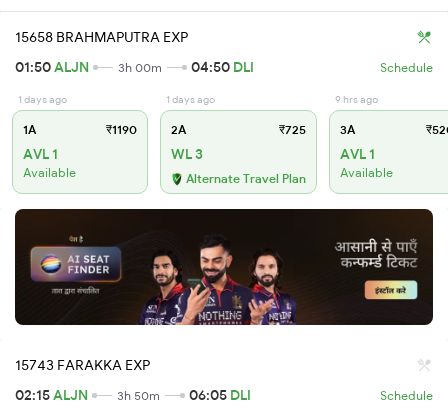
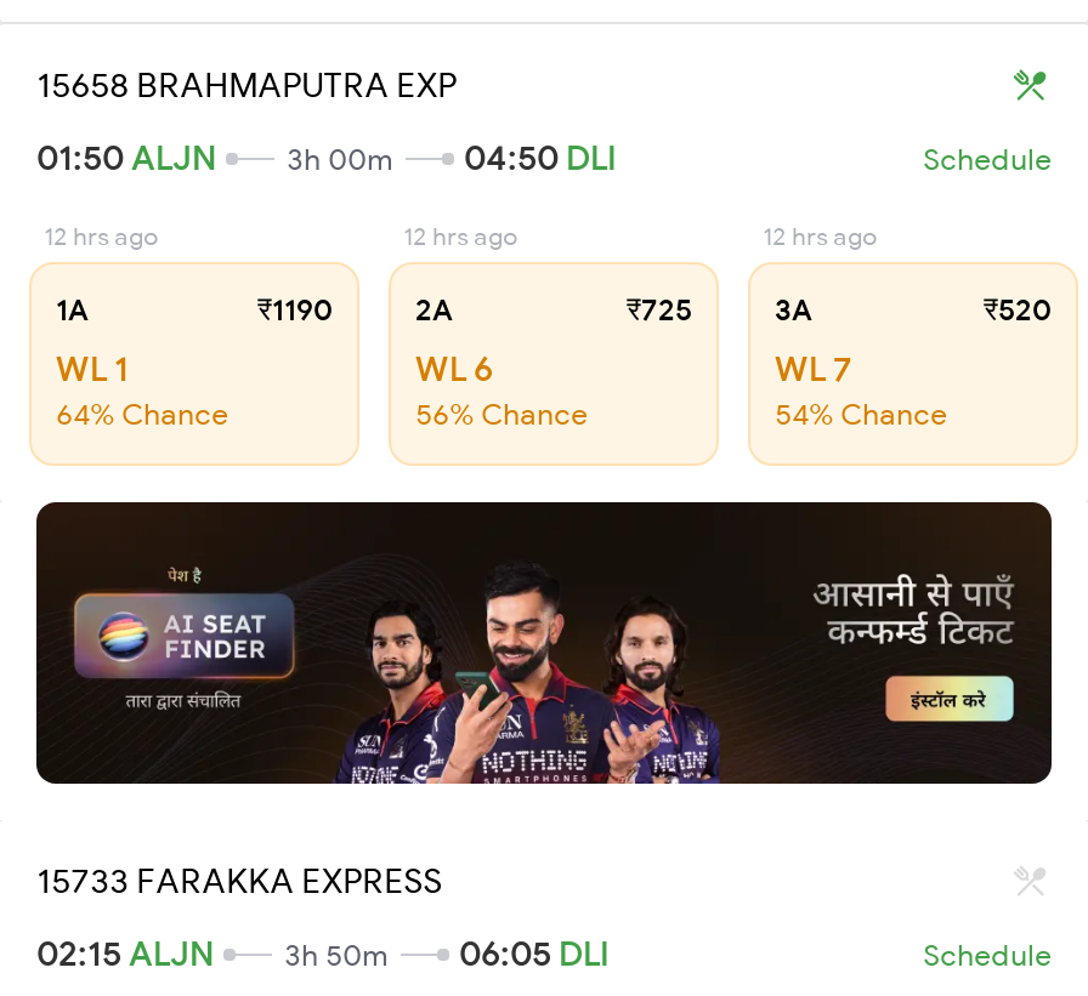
[18,93,67,106] 1 days ago -> [44,221,158,252] 12 hrs ago
[166,93,215,106] 1 days ago -> [403,221,517,252] 12 hrs ago
[335,93,378,106] 9 hrs ago -> [763,221,877,252] 12 hrs ago
[23,145,76,180] AVL 1 | Available -> [56,347,228,432] WL 1 | 64% Chance
[171,145,306,186] WL 3 | Alternate Travel Plan -> [415,347,588,432] WL 6 | 56% Chance
[340,145,393,180] AVL 1 | Available -> [775,347,947,432] WL 7 | 54% Chance
[15,356,150,374] 15743 FARAKKA EXP -> [36,859,442,903] 15733 FARAKKA EXPRESS

